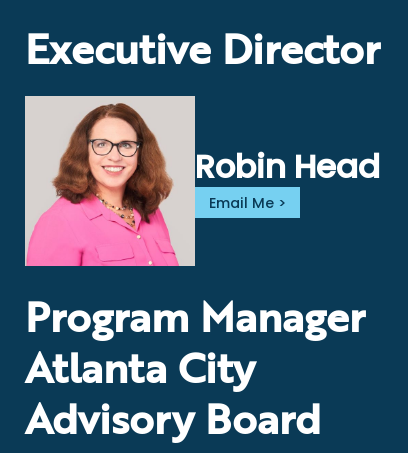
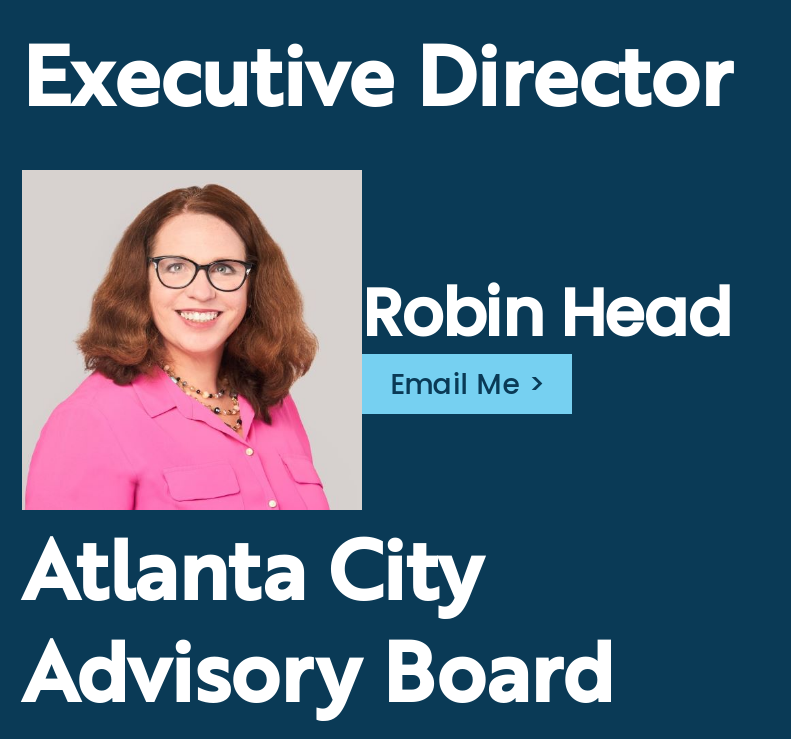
[25,285,365,347] Program Manager -> none

